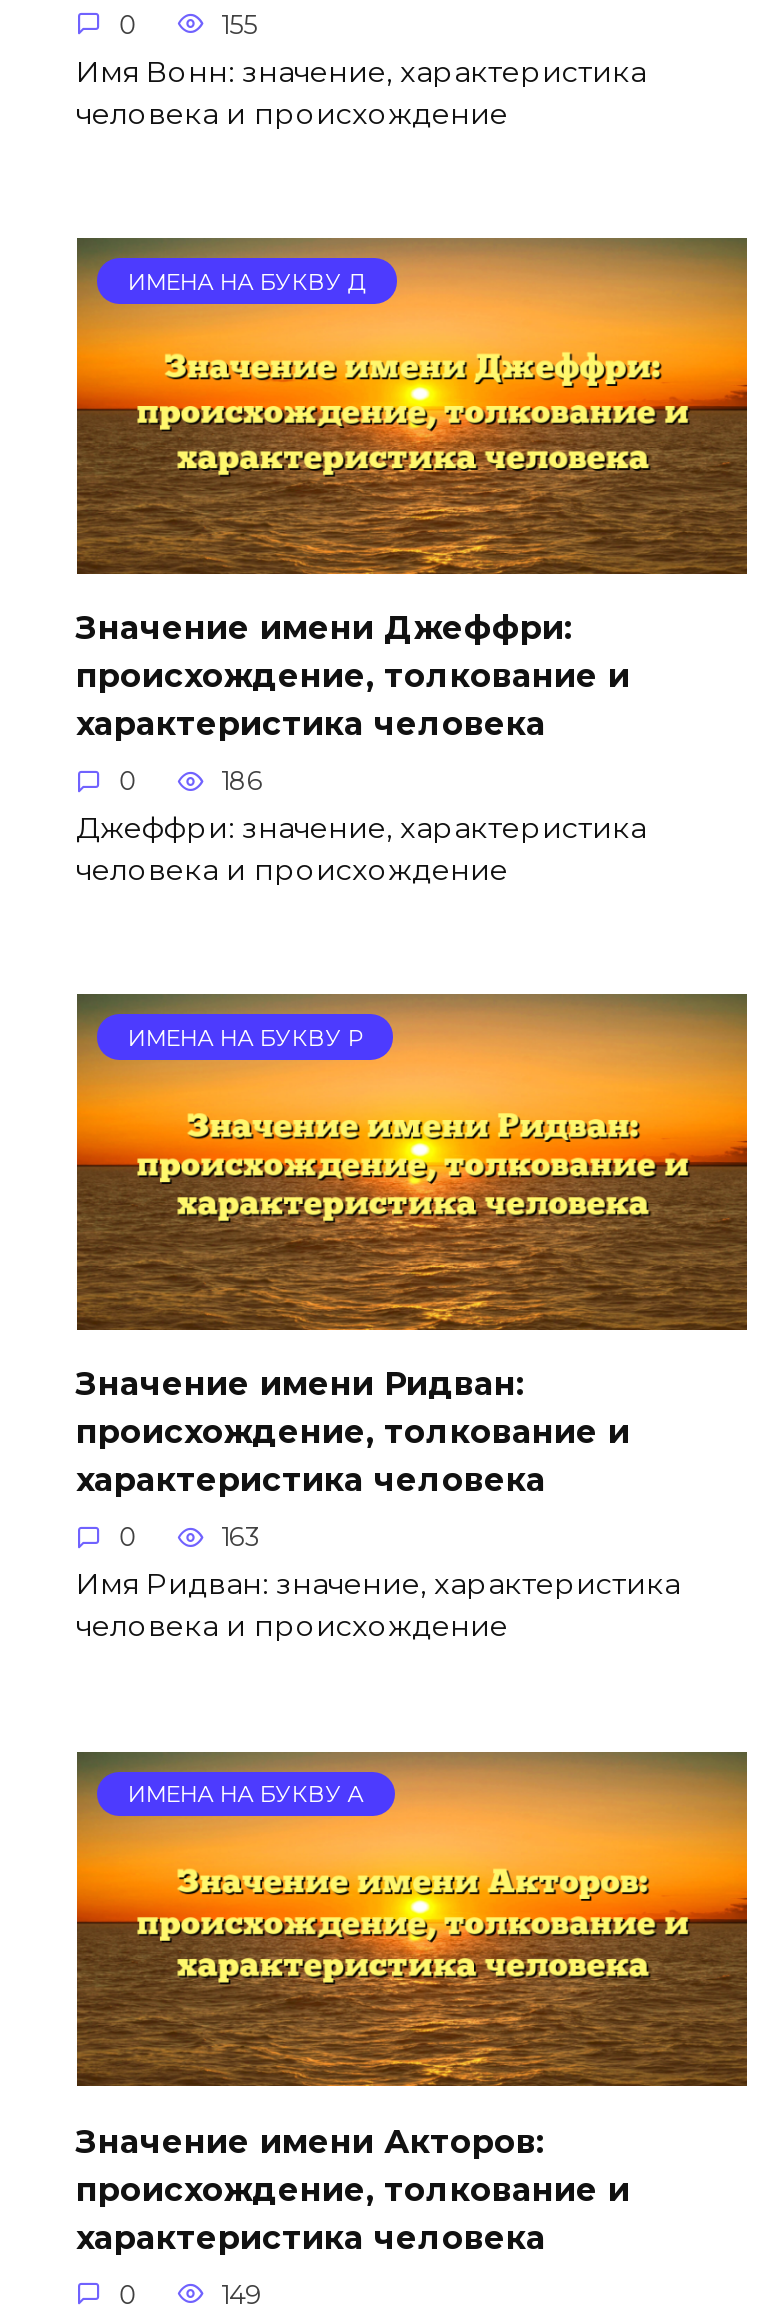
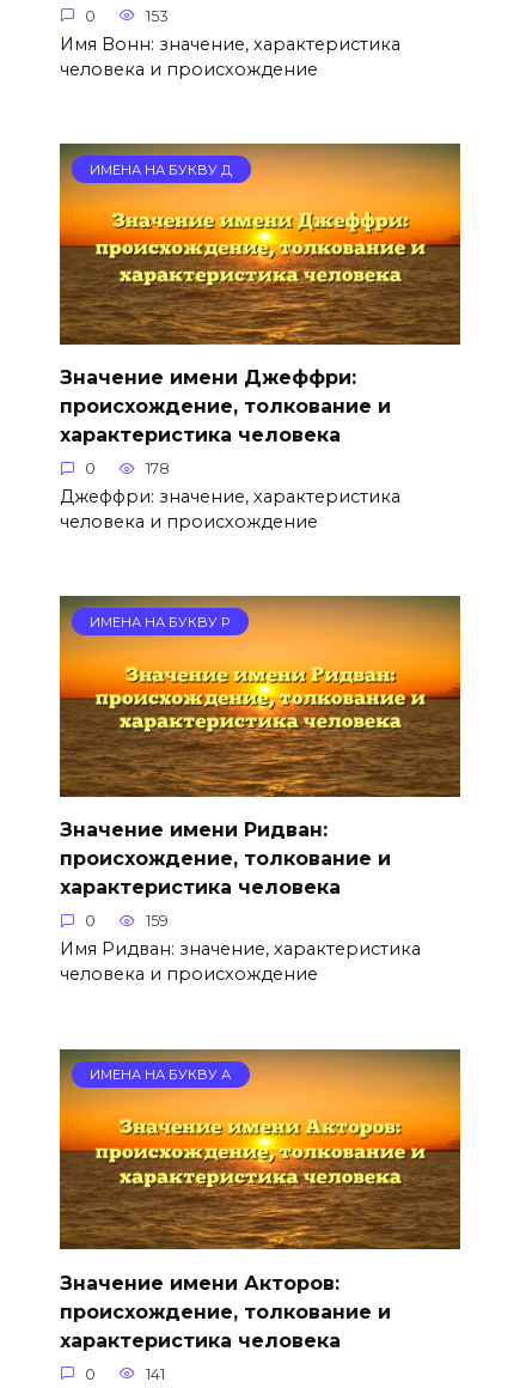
[221,10,257,40] 155 -> [146,7,169,25] 153
[221,766,263,796] 186 -> [146,460,170,478] 178
[221,1523,261,1553] 163 -> [146,912,169,930] 159
[221,2279,261,2309] 149 -> [146,1365,165,1383] 141

